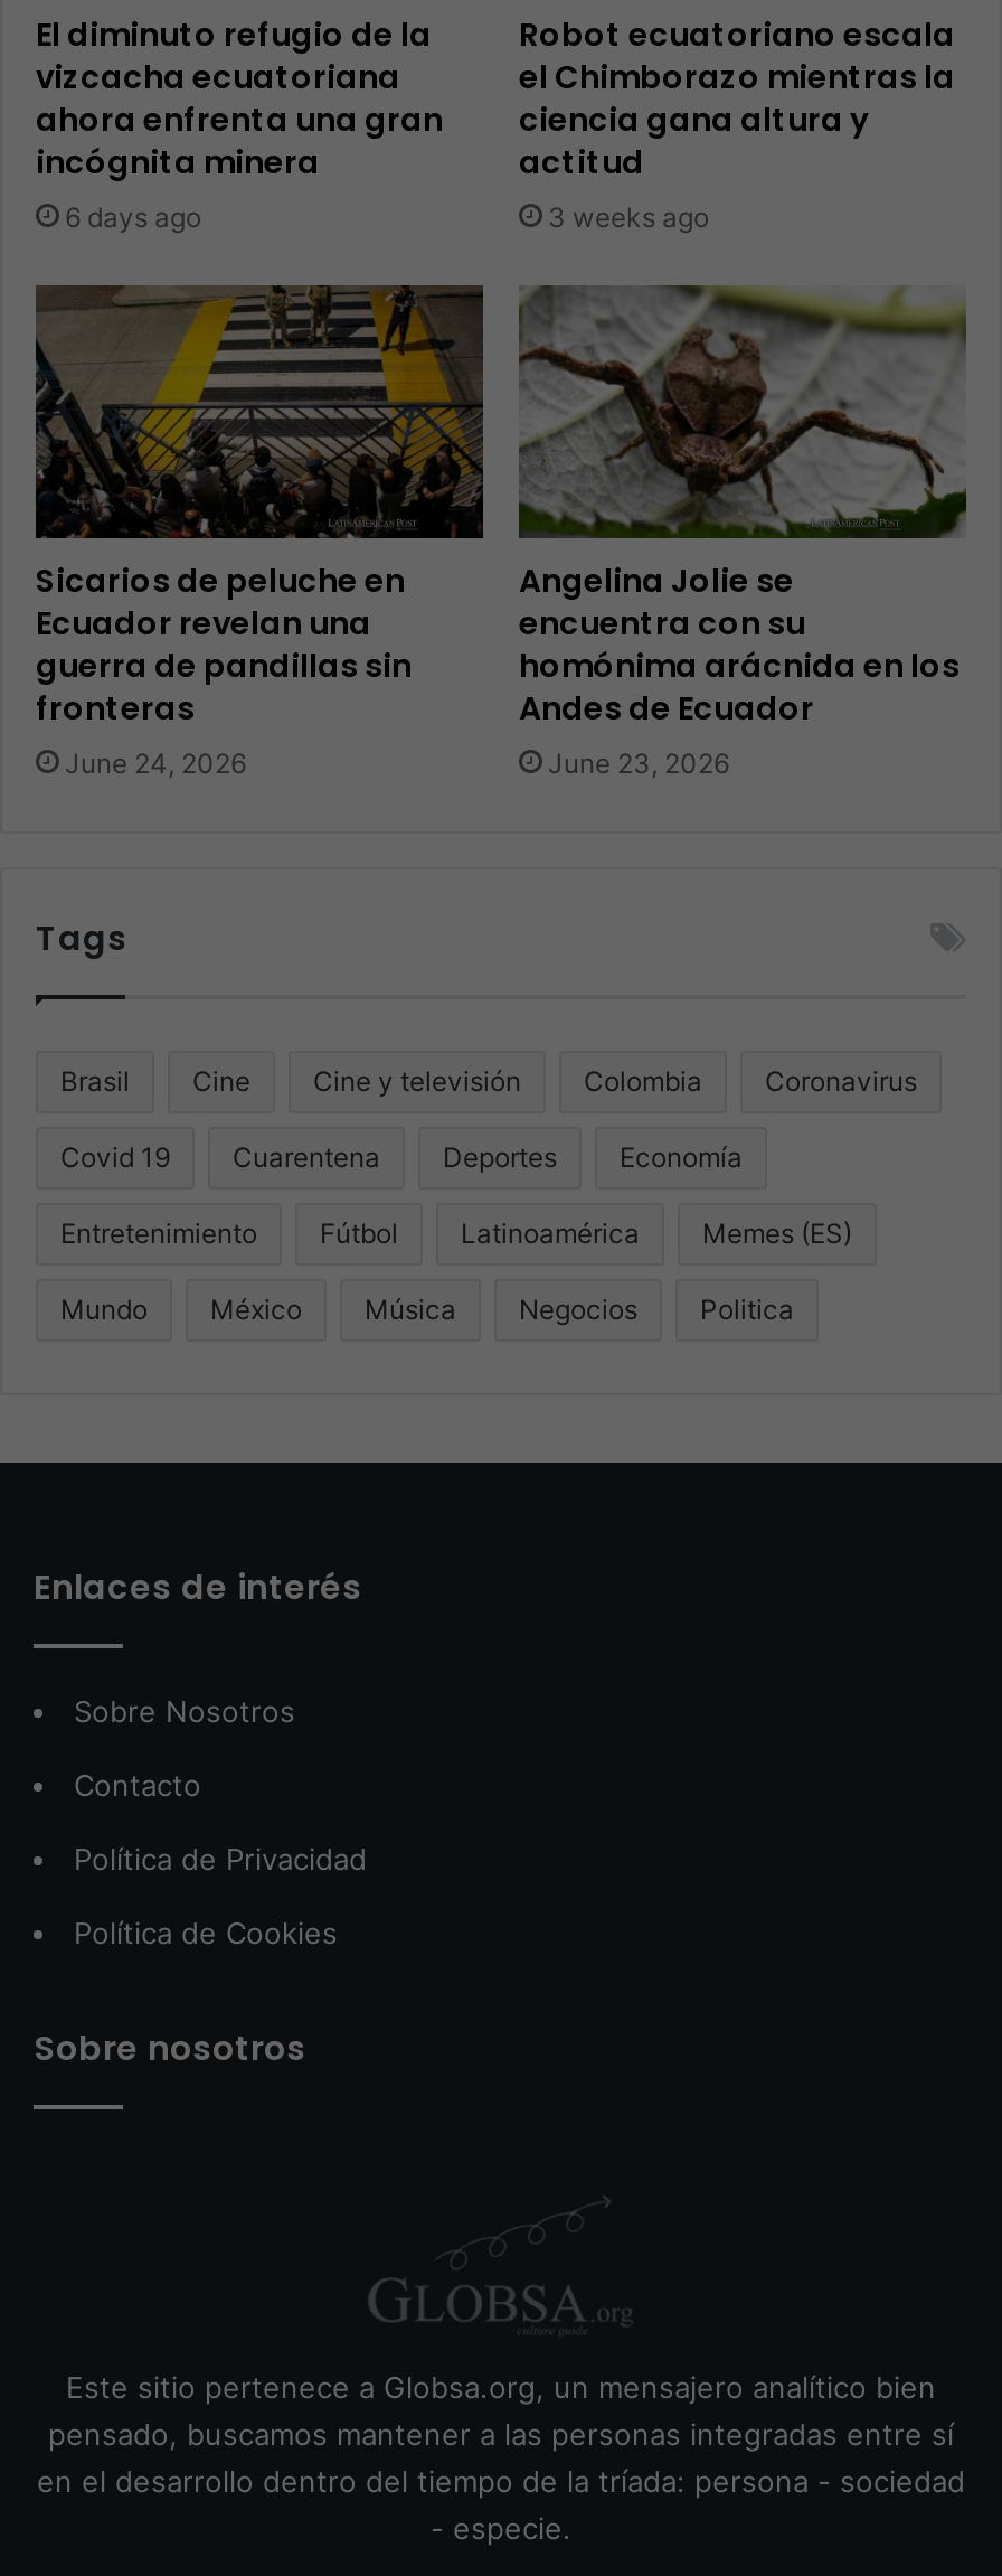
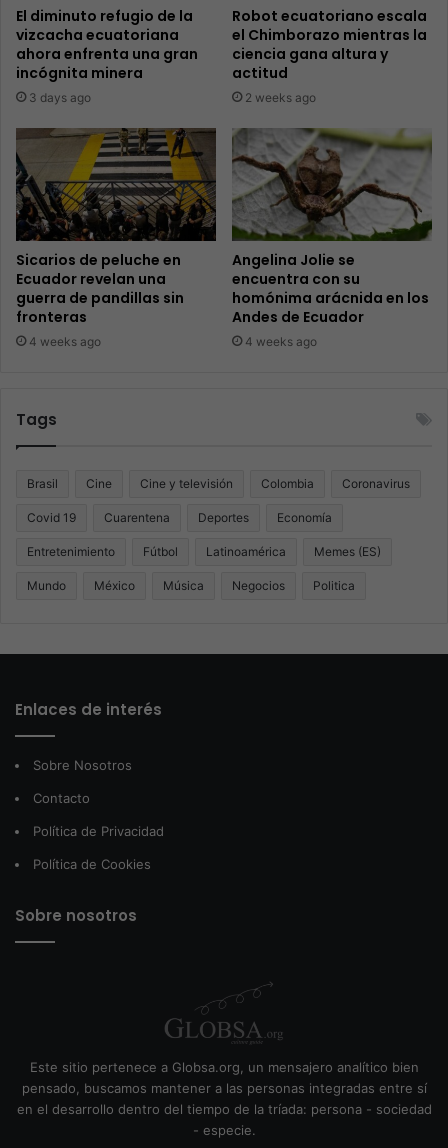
[65,200,201,234] 6 days ago -> [29,90,91,105] 3 days ago
[548,200,709,234] 3 weeks ago -> [245,90,316,105] 2 weeks ago
[65,747,246,781] June 24, 2026 -> [29,334,101,349] 4 weeks ago
[548,747,729,781] June 23, 2026 -> [245,334,317,349] 4 weeks ago

